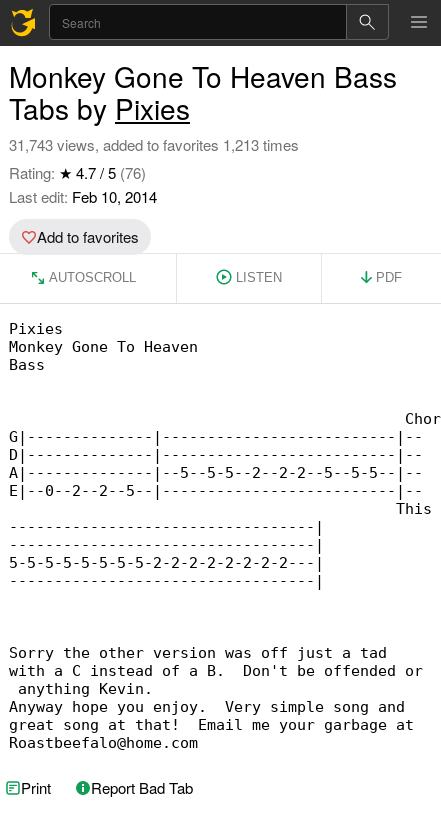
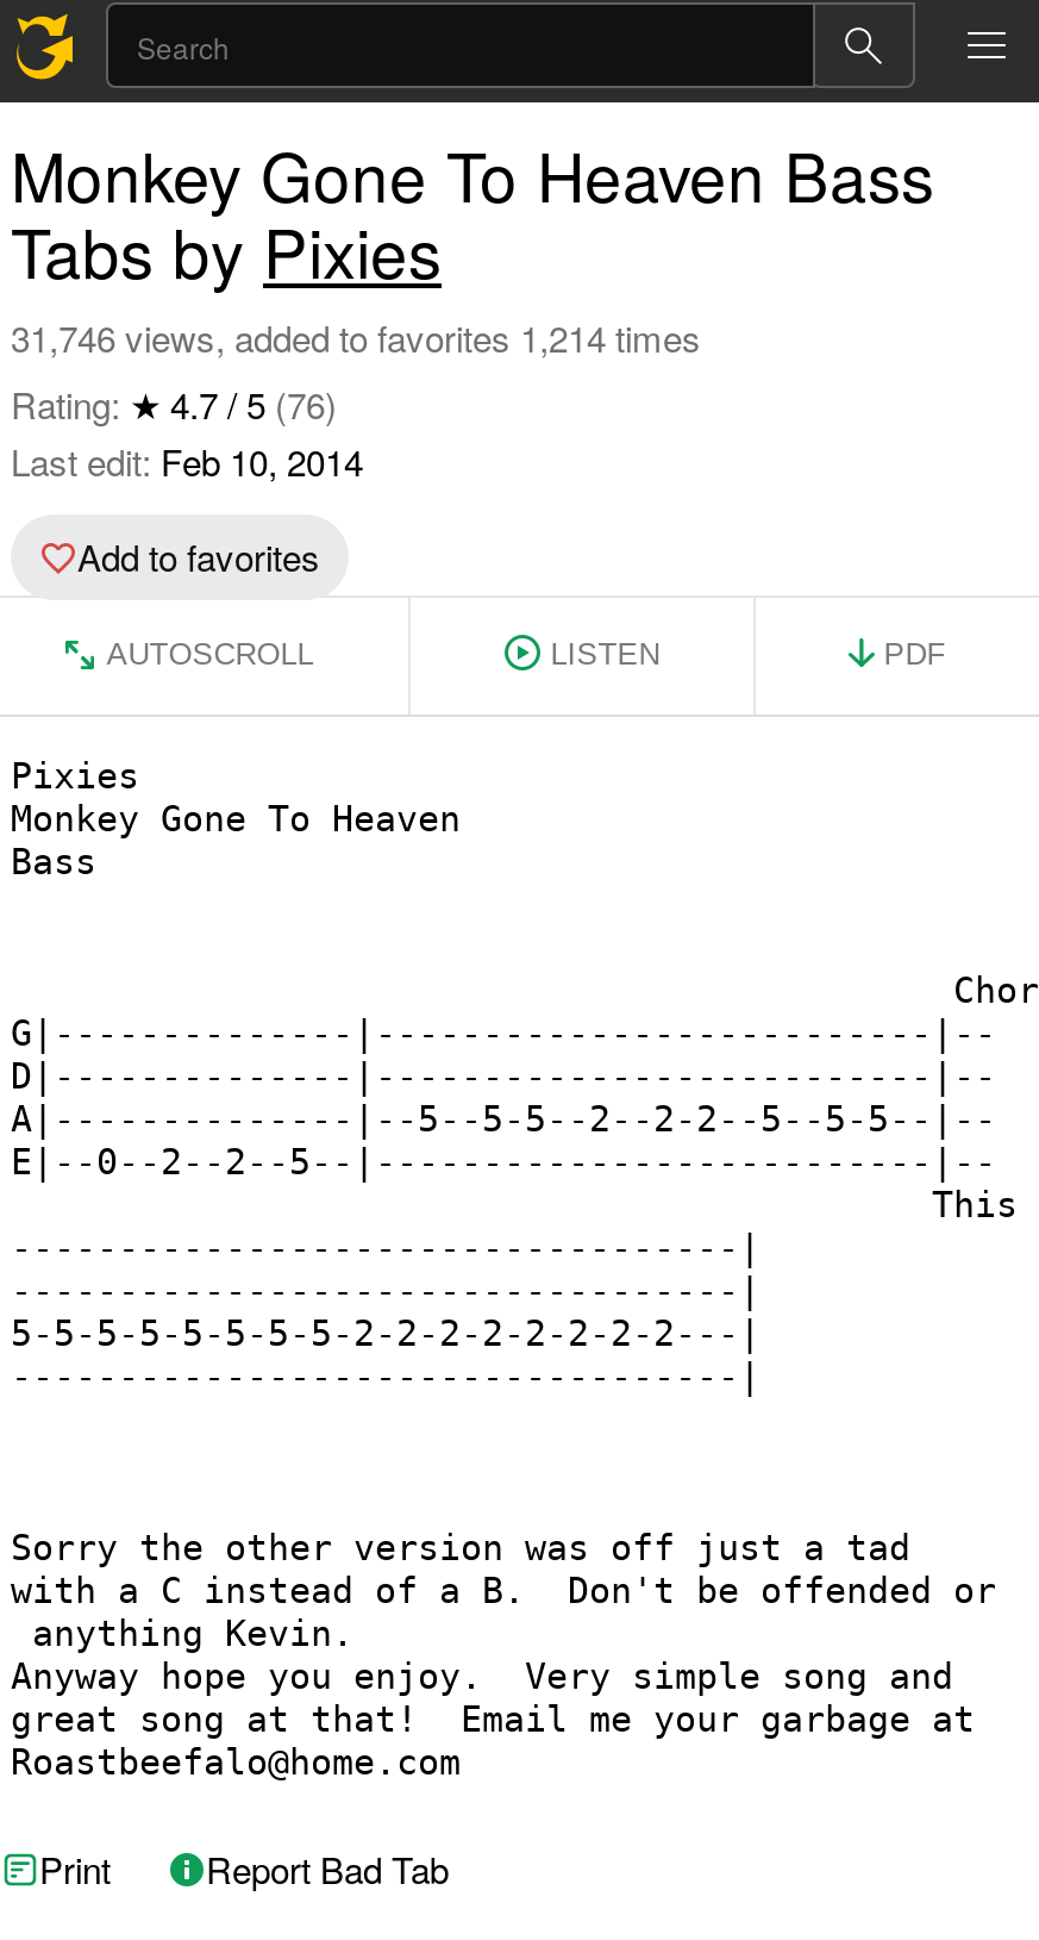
[9,134,299,155] 31,743 views, added to favorites 1,213 times -> [11,312,701,362] 31,746 views, added to favorites 1,214 times

